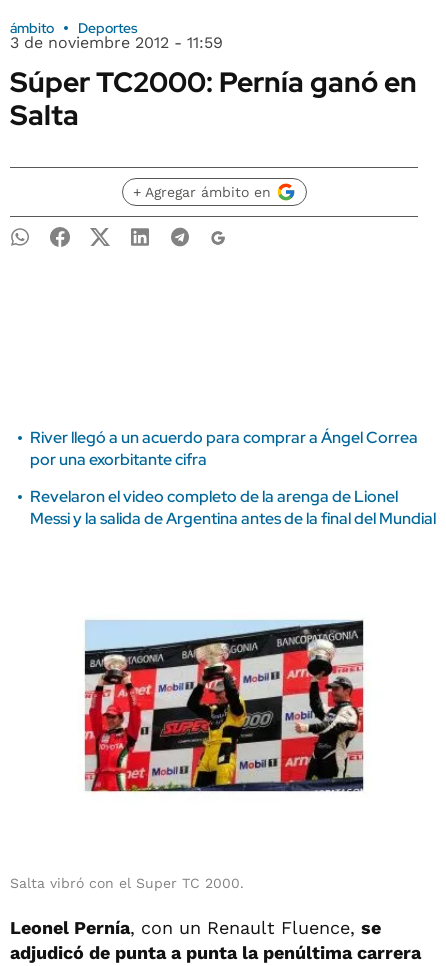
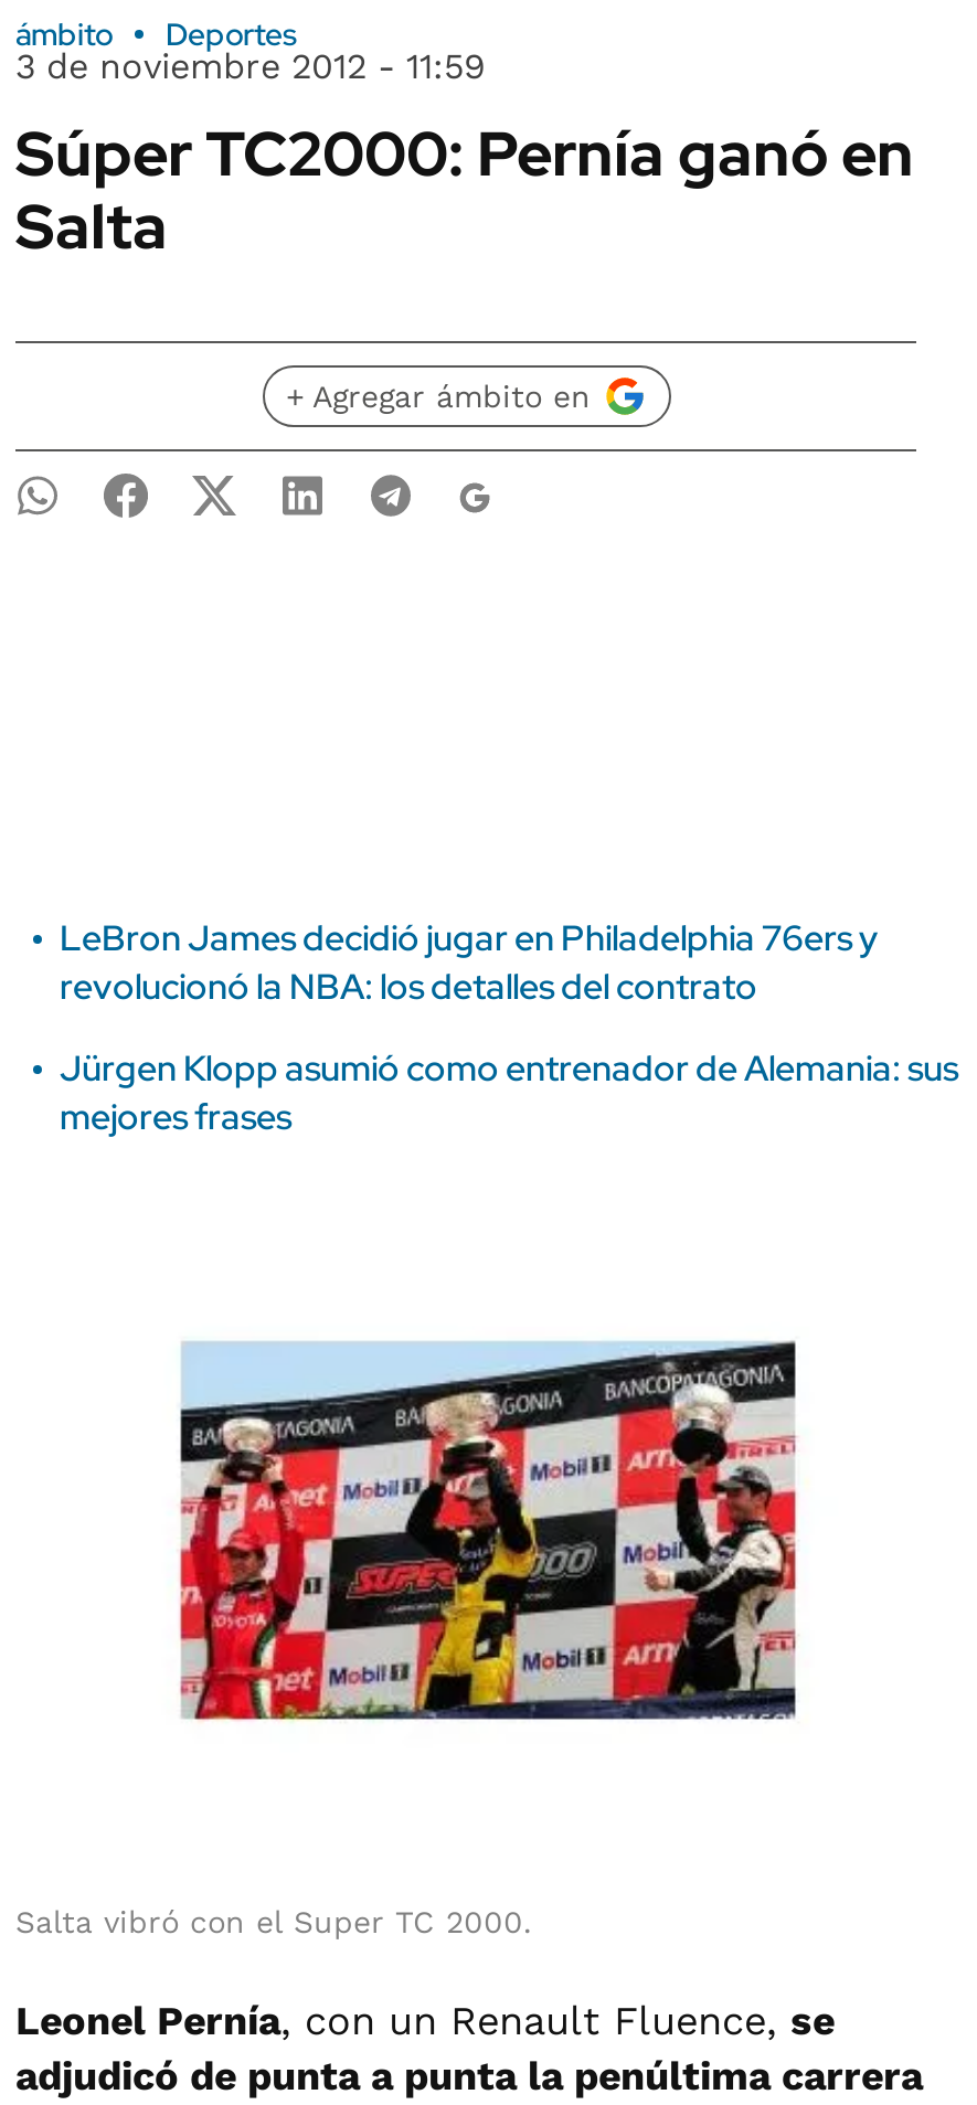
[30,427,418,470] River llegó a un acuerdo para comprar a Ángel Correa | por una exorbitante cifra -> [60,915,879,1010] LeBron James decidió jugar en Philadelphia 76ers y | revolucionó la NBA: los detalles del contrato
[30,486,436,529] Revelaron el video completo de la arenga de Lionel | Messi y la salida de Argentina antes de la final del Mundial -> [60,1045,958,1140] Jürgen Klopp asumió como entrenador de Alemania: sus | mejores frases

